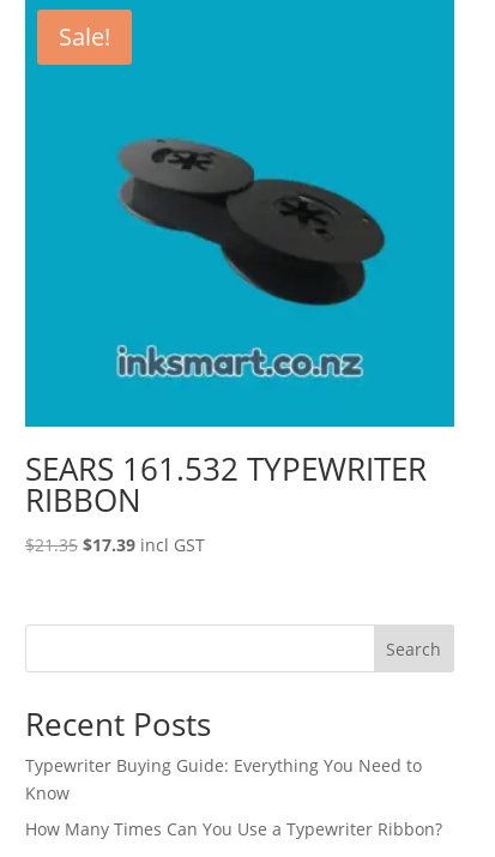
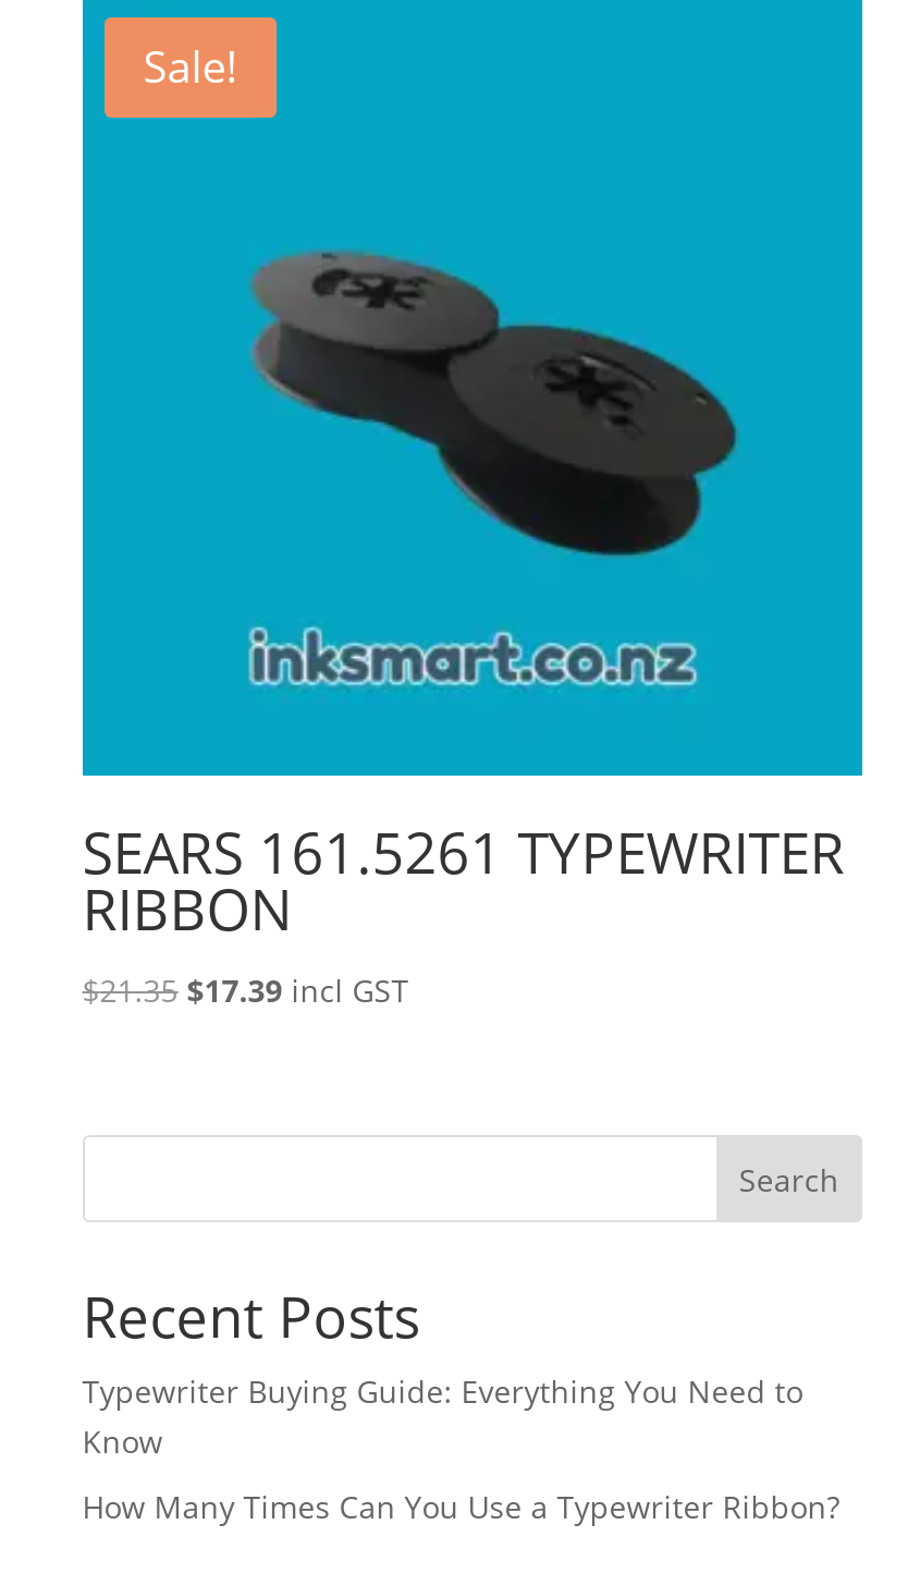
[25,447,426,490] SEARS 161.532 TYPEWRITER -> [82,813,844,891] SEARS 161.5261 TYPEWRITER

